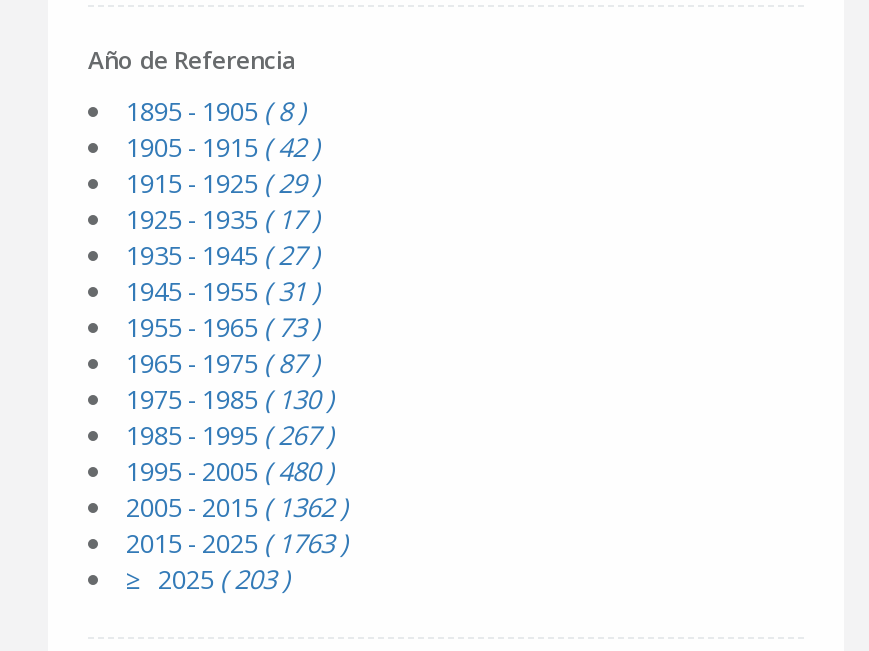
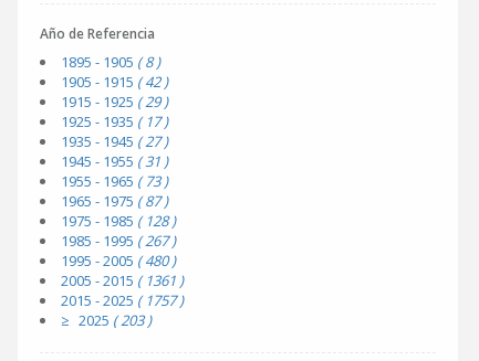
[126,381,334,417] 1975 - 1985 ( 130 ) -> [61,211,176,231] 1975 - 1985 ( 128 )
[126,489,348,525] 2005 - 2015 ( 1362 ) -> [61,270,184,290] 2005 - 2015 ( 1361 )
[126,525,348,561] 2015 - 2025 ( 1763 ) -> [61,290,184,310] 2015 - 2025 ( 1757 )

